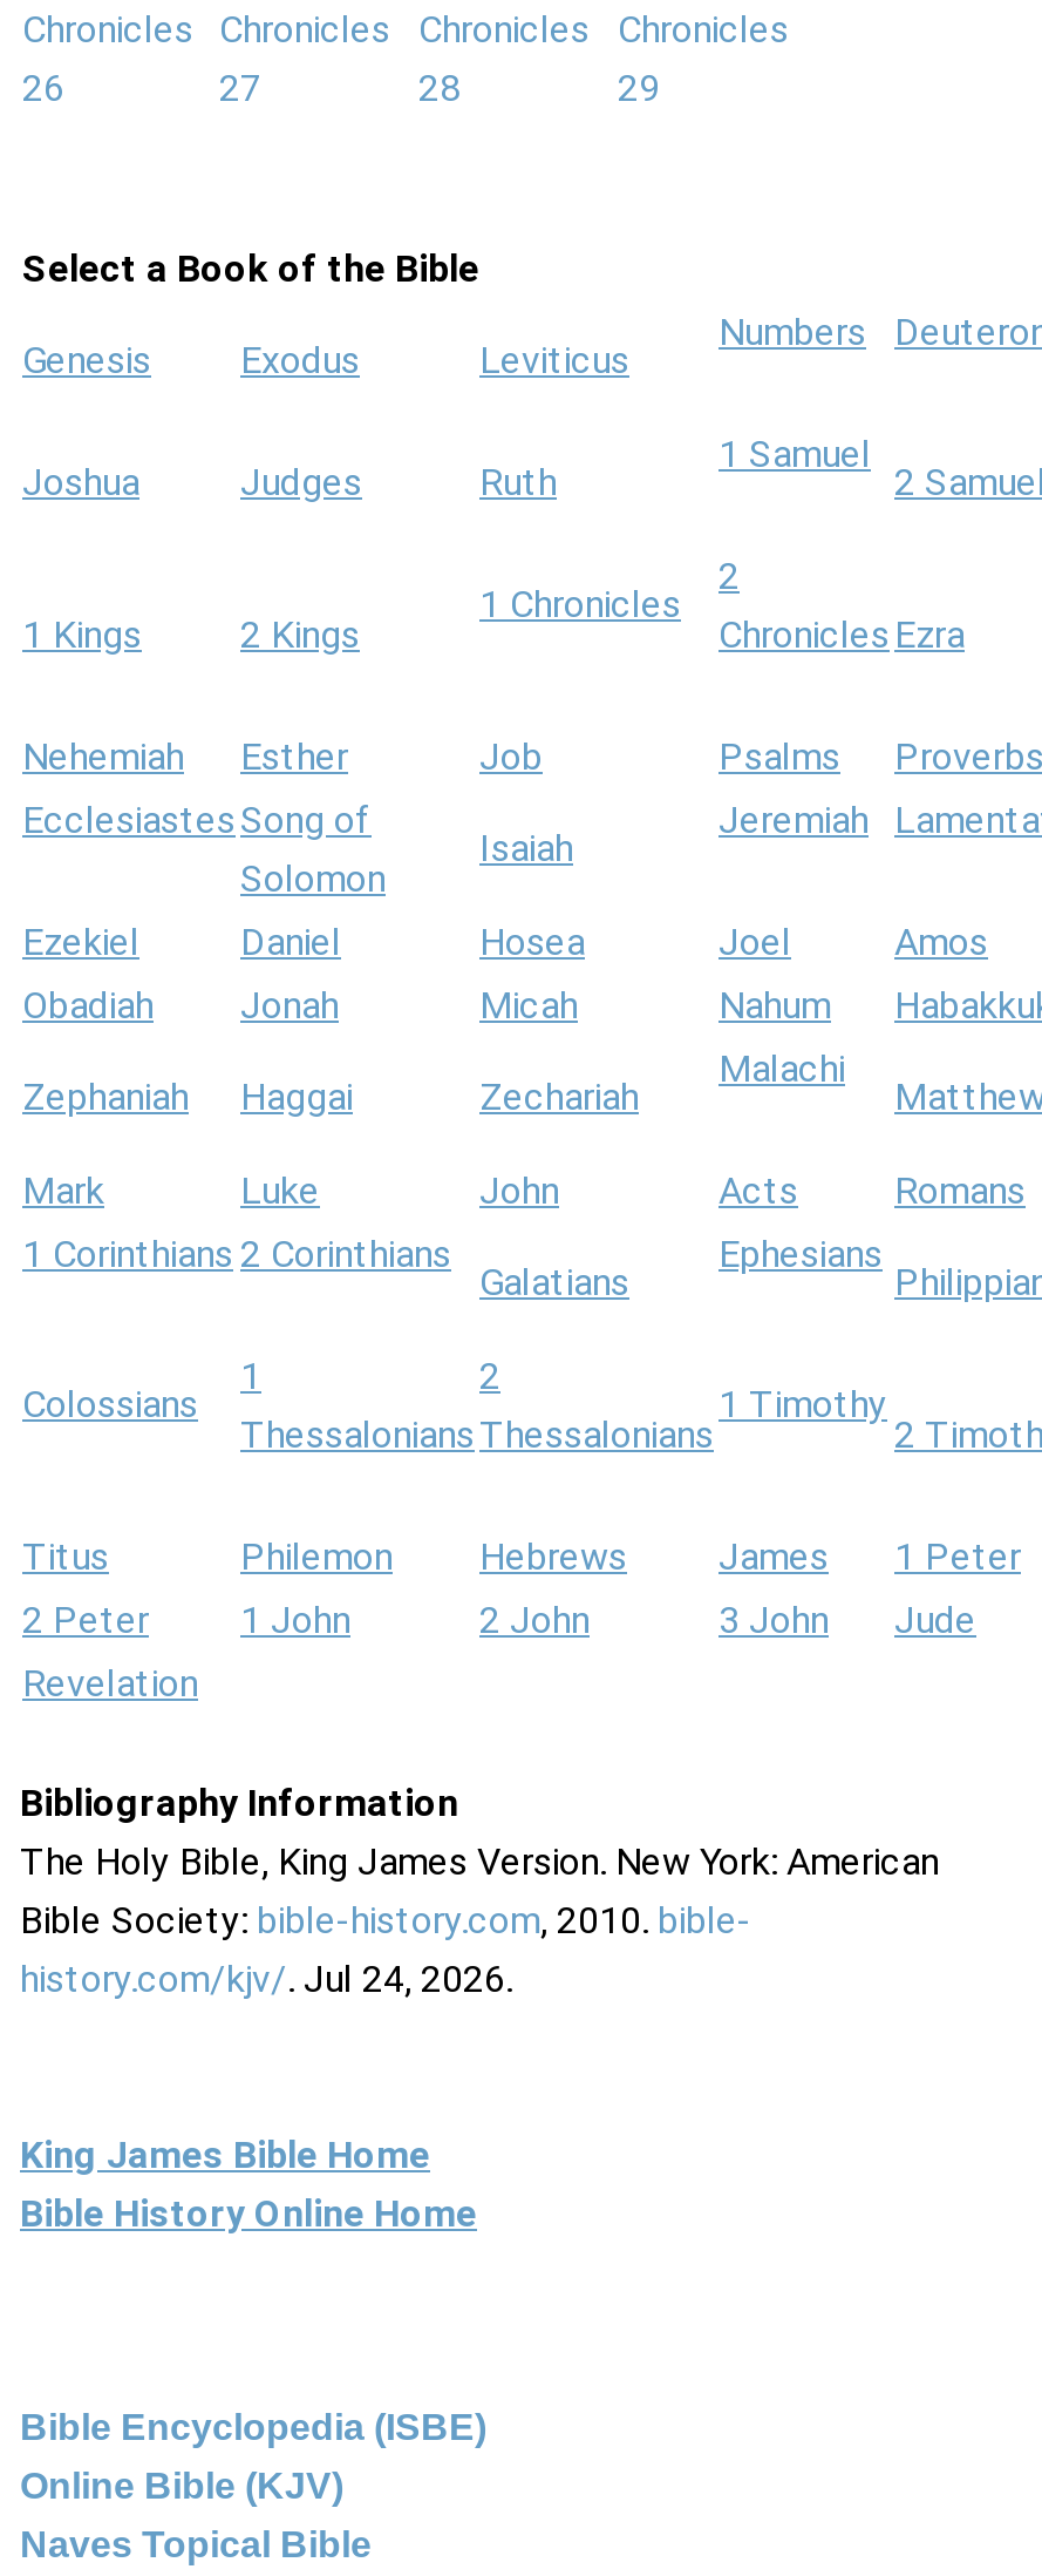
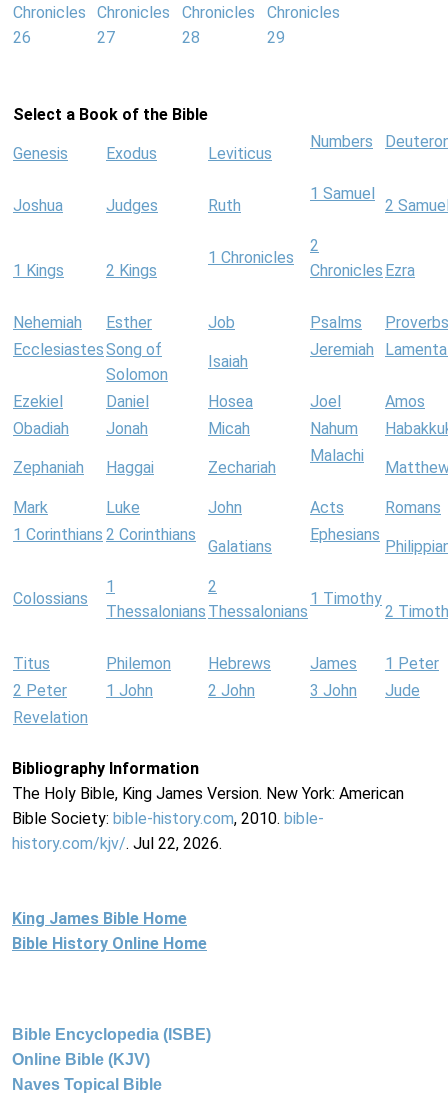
[20,1957,512,2002] history.com/kjv/. Jul 24, 2026. -> [12,834,222,853] history.com/kjv/. Jul 22, 2026.

